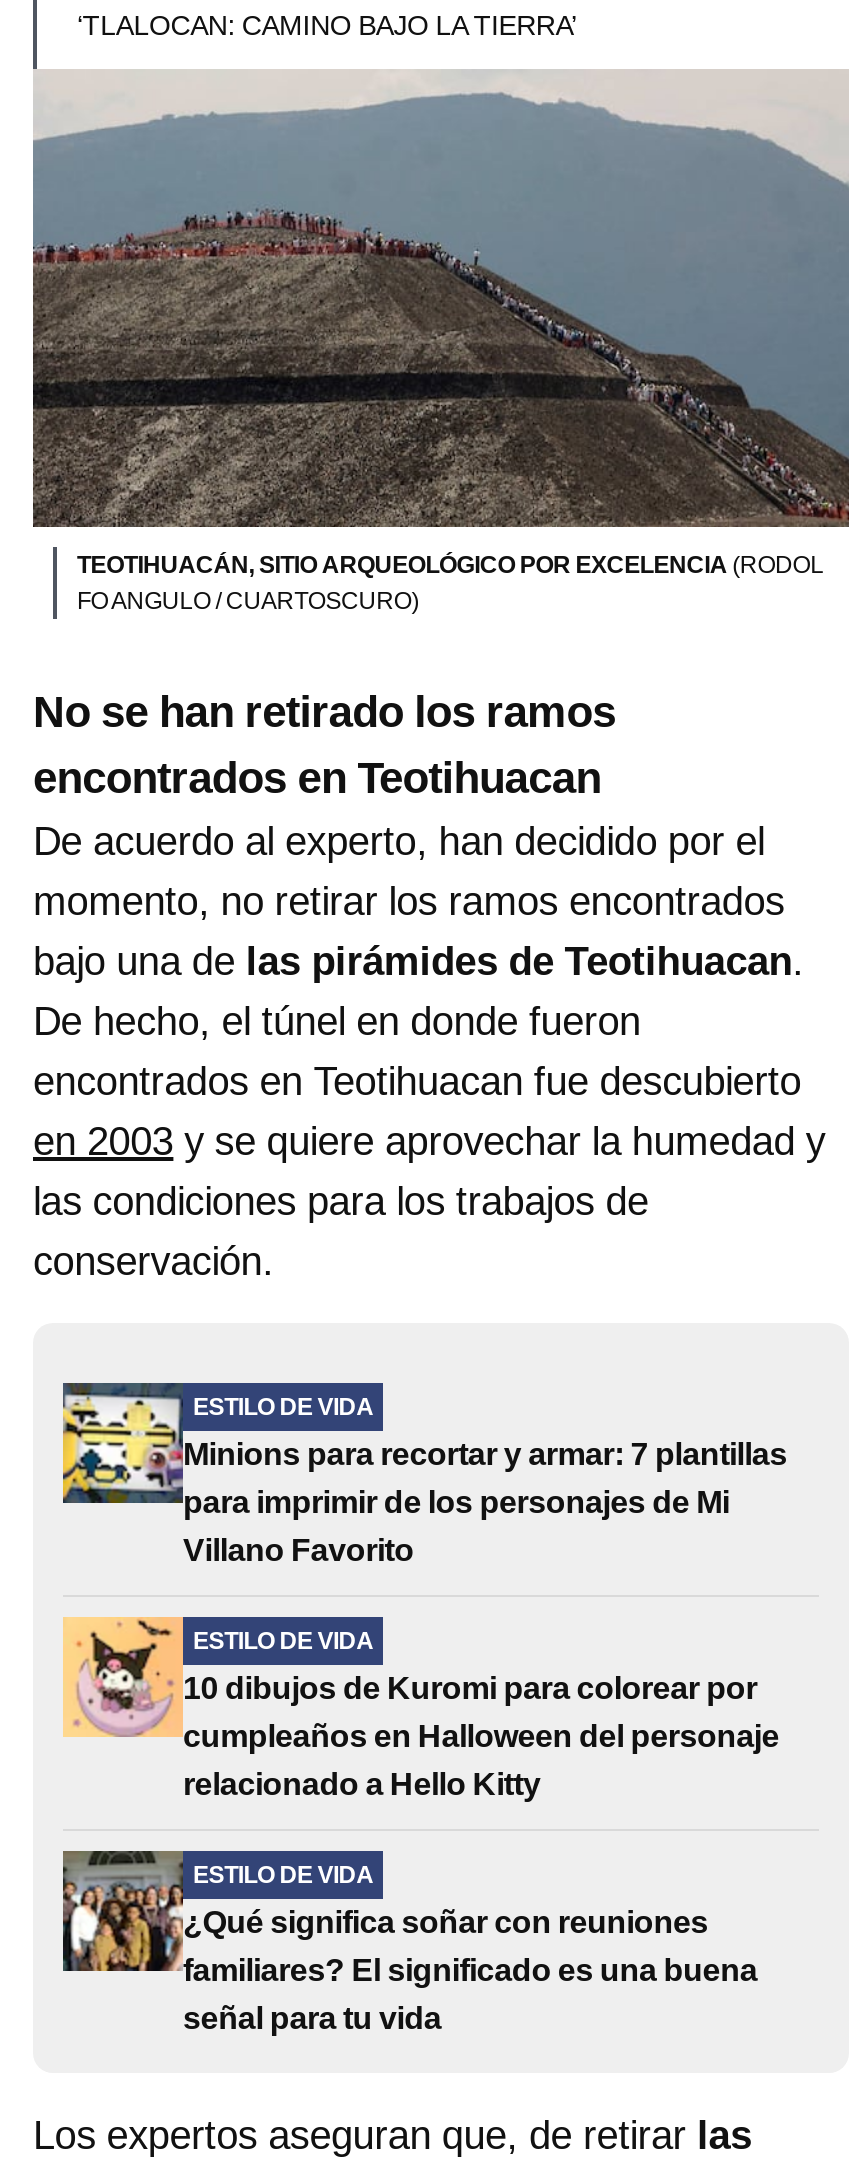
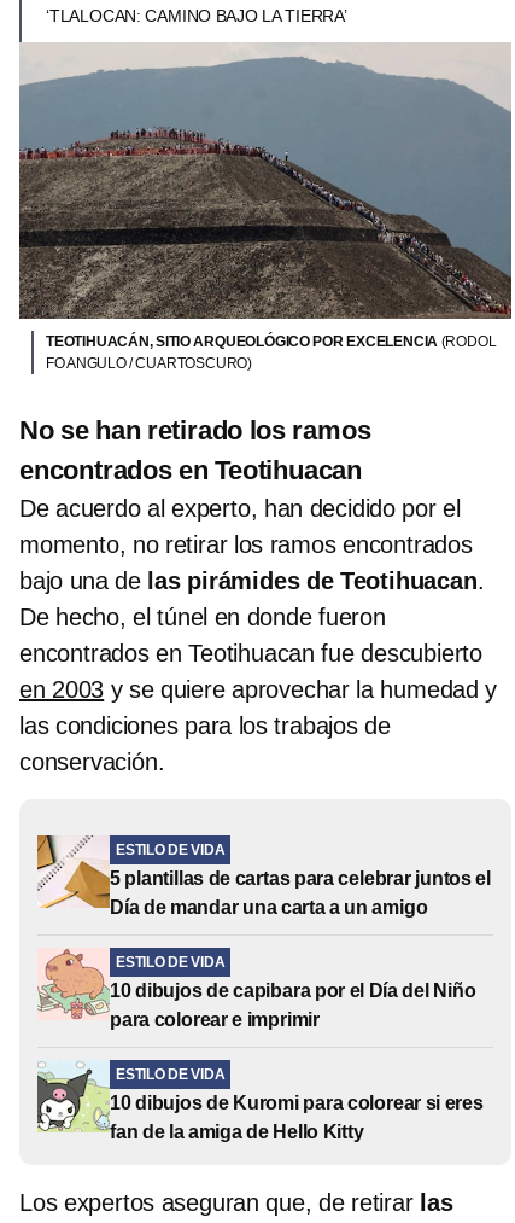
[61,1381,787,1568] [image] | Minions para recortar y armar: 7 plantillas | para imprimir de los personajes de Mi | Villano Favorito -> [36,834,491,918] [image] | 5 plantillas de cartas para celebrar juntos el | Día de mandar una carta a un amigo
[63,1617,779,1802] [image] | 10 dibujos de Kuromi para colorear por | cumpleaños en Halloween del personaje | relacionado a Hello Kitty -> [37,949,476,1030] [image] | 10 dibujos de capibara por el Día del Niño | para colorear e imprimir
[63,1849,757,2036] [image] | ¿Qué significa soñar con reuniones | familiares? El significado es una buena | señal para tu vida -> [37,1067,483,1142] [image] | 10 dibujos de Kuromi para colorear si eres | fan de la amiga de Hello Kitty

